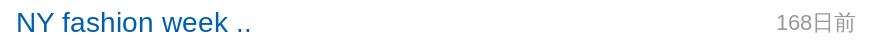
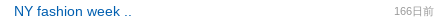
[776,10,856,34] 168日前 -> [394,5,434,17] 166日前

